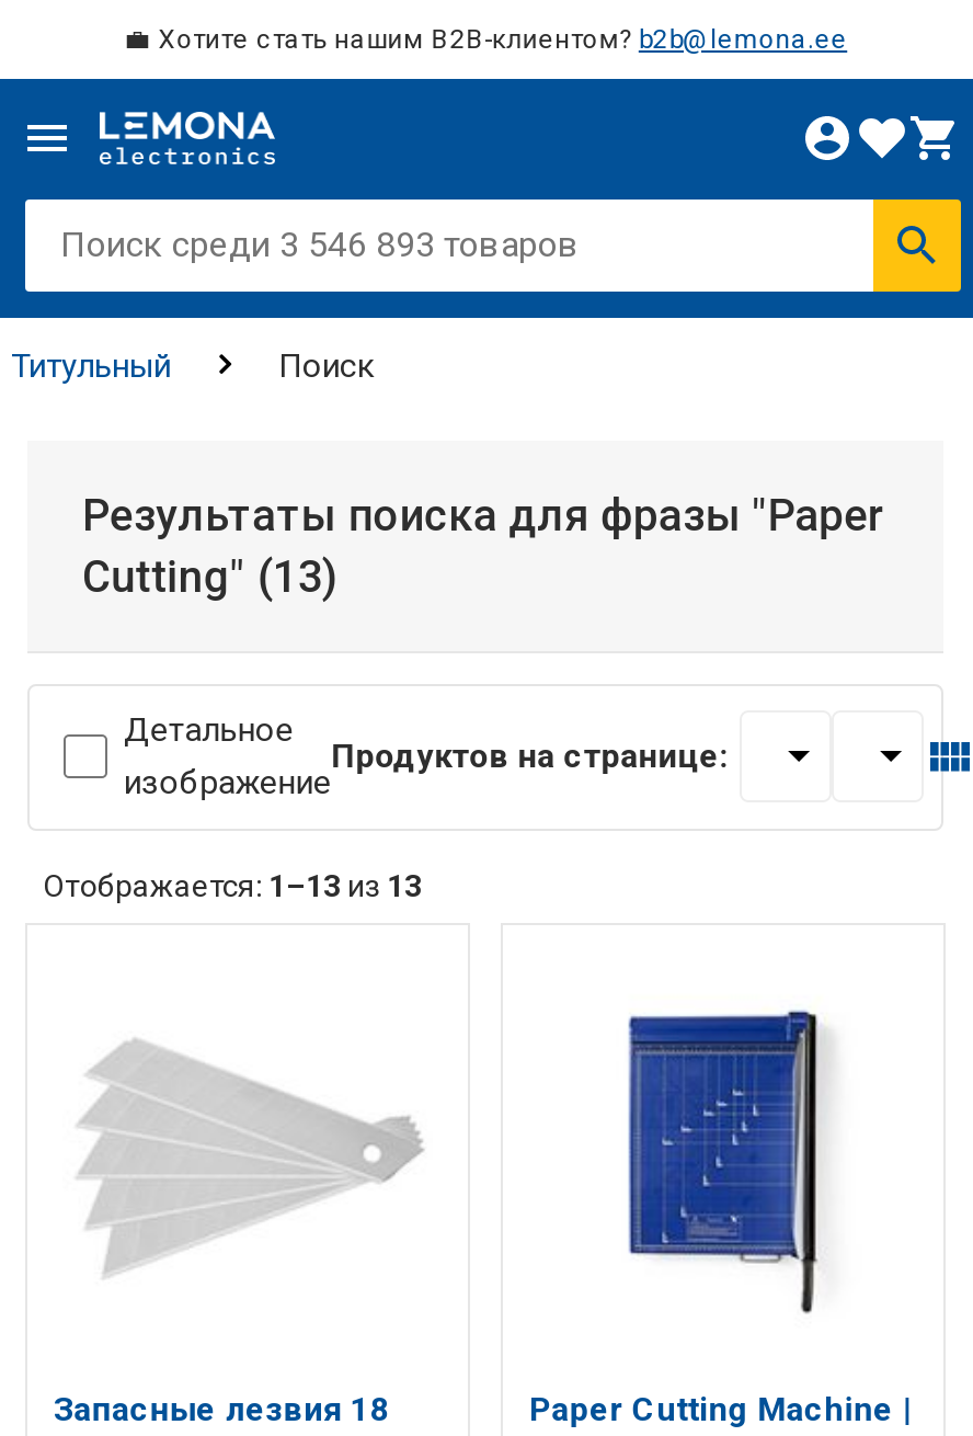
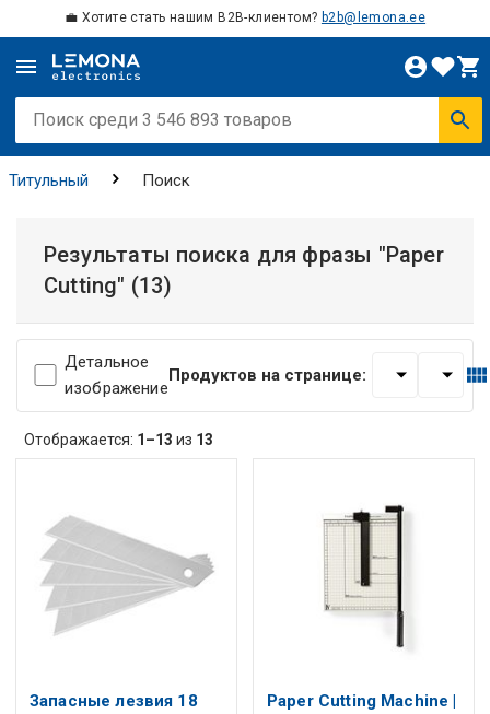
[626,1008,819,1315] [image] -> [316,502,410,652] [image]

